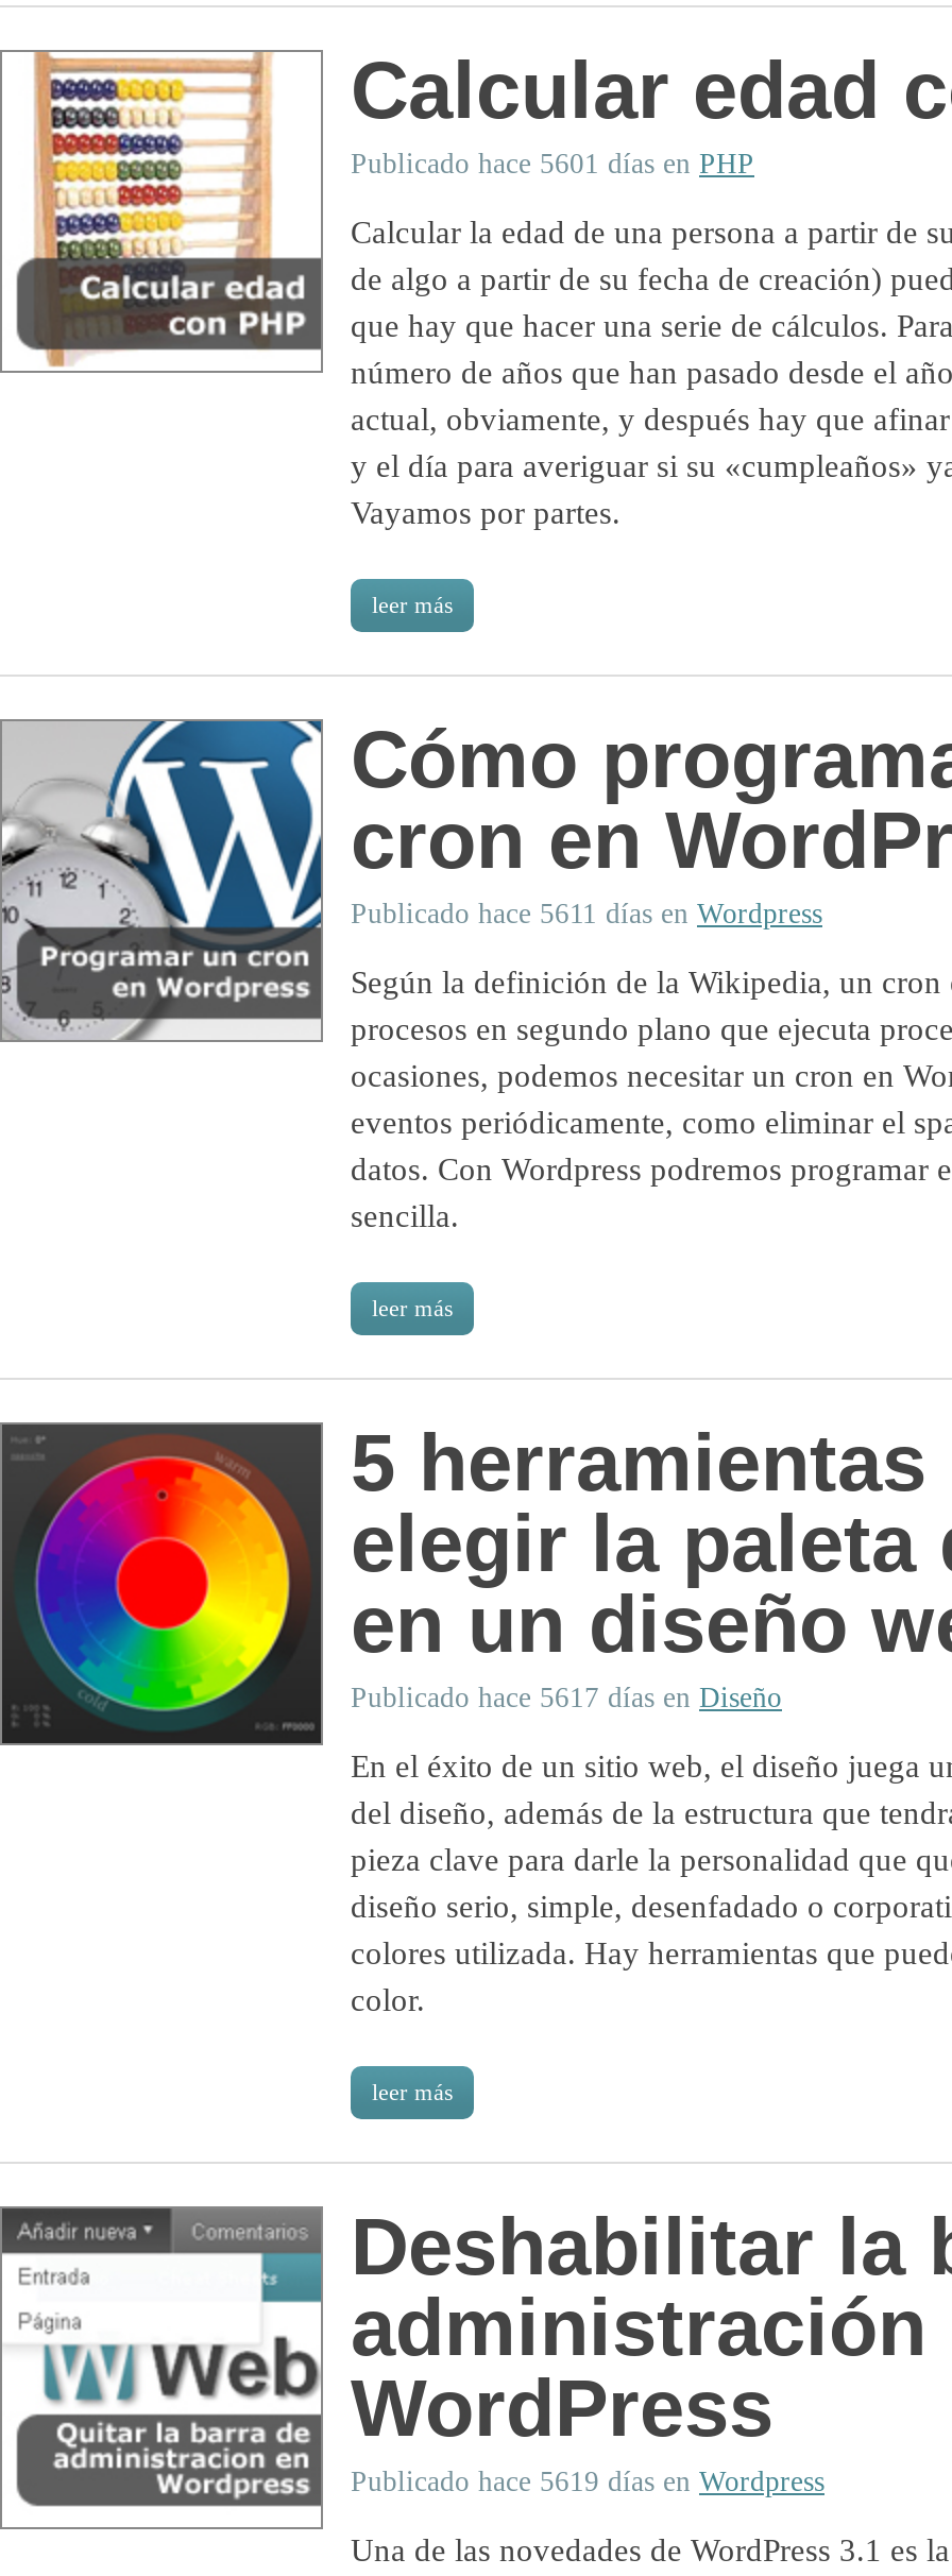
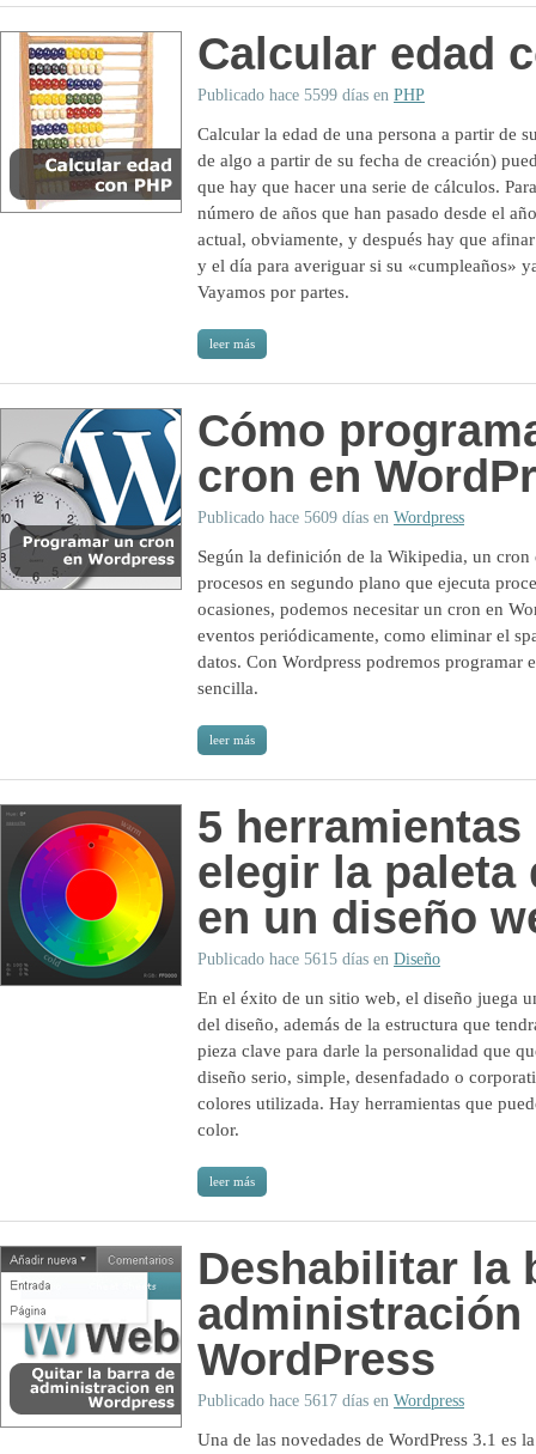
[351,148,754,180] Publicado hace 5601 días en PHP -> [197,86,425,104] Publicado hace 5599 días en PHP
[351,898,822,929] Publicado hace 5611 días en Wordpress -> [197,509,464,527] Publicado hace 5609 días en Wordpress
[351,1682,782,1713] Publicado hace 5617 días en Diseño -> [197,950,440,968] Publicado hace 5615 días en Diseño
[351,2466,824,2497] Publicado hace 5619 días en Wordpress -> [197,1392,464,1410] Publicado hace 5617 días en Wordpress

